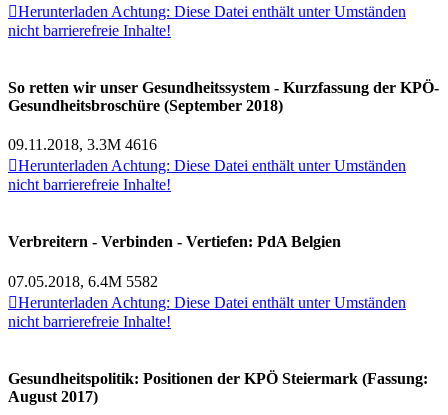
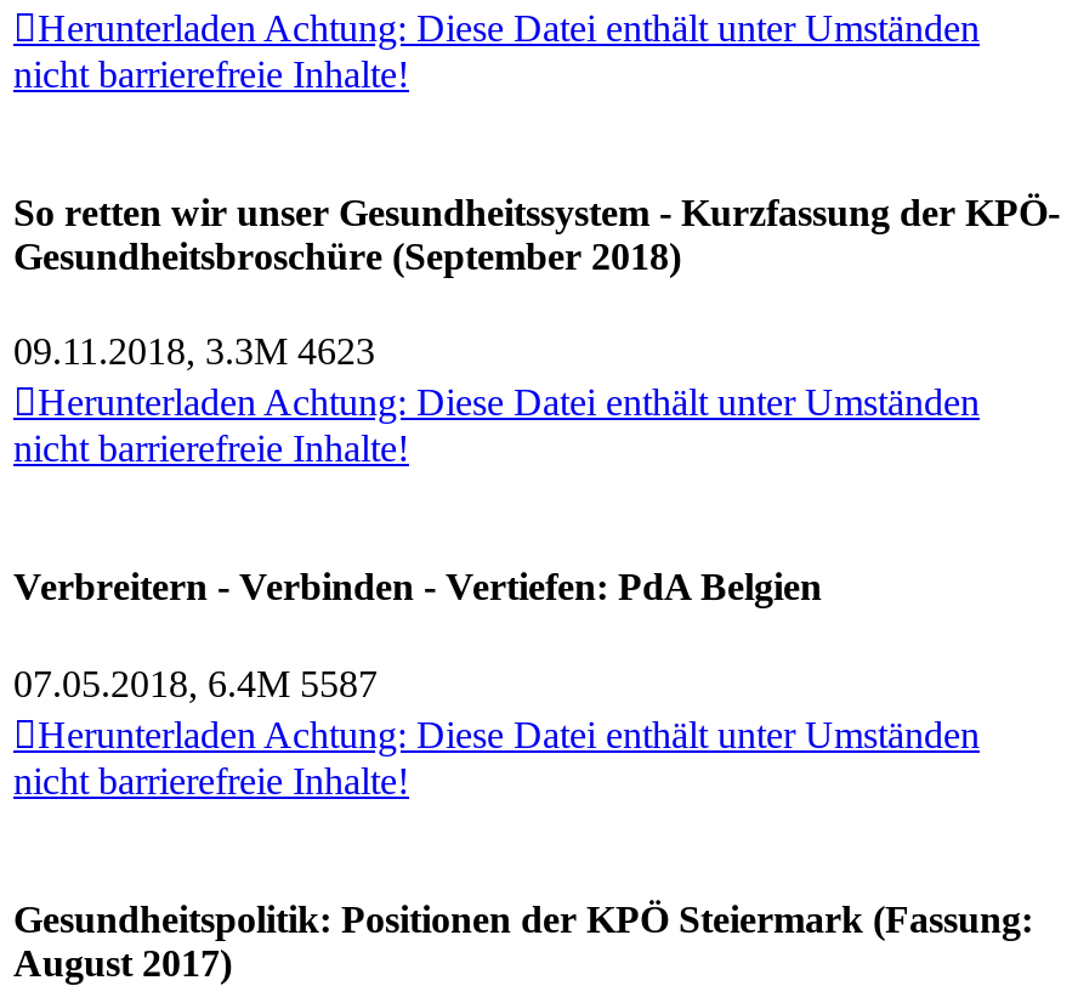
[8,136,157,153] 09.11.2018, 3.3M 4616 -> [13,331,375,372] 09.11.2018, 3.3M 4623
[8,273,158,290] 07.05.2018, 6.4M 5582 -> [13,662,378,704] 07.05.2018, 6.4M 5587

